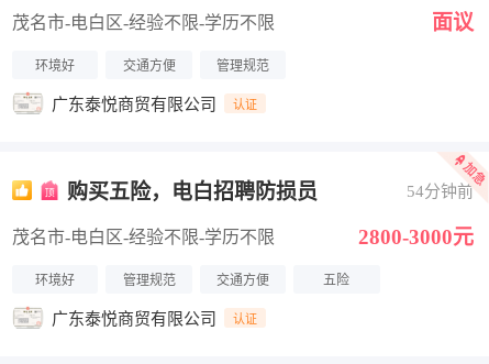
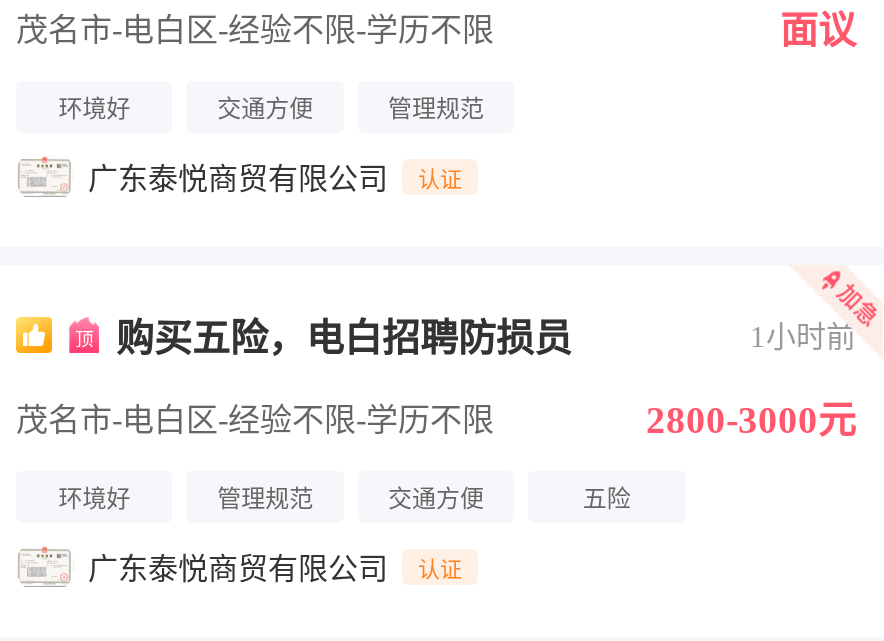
[407,183,474,200] 54分钟前 -> [750,321,856,353] 1小时前

